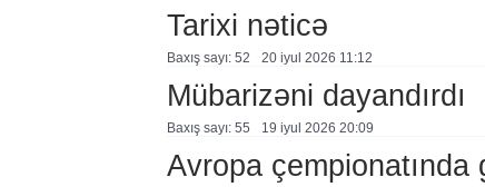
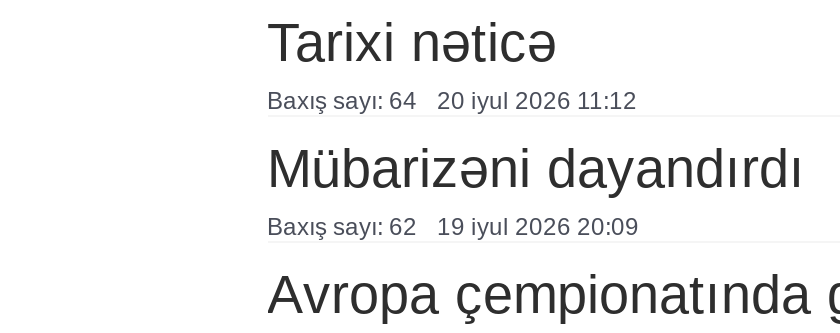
[166,50,372,66] Baxış sayı: 52 20 i̇yul 2026 11:12 -> [267,88,637,116] Baxış sayı: 64 20 i̇yul 2026 11:12
[166,121,373,136] Baxış sayı: 55 19 i̇yul 2026 20:09 -> [267,214,639,242] Baxış sayı: 62 19 i̇yul 2026 20:09

